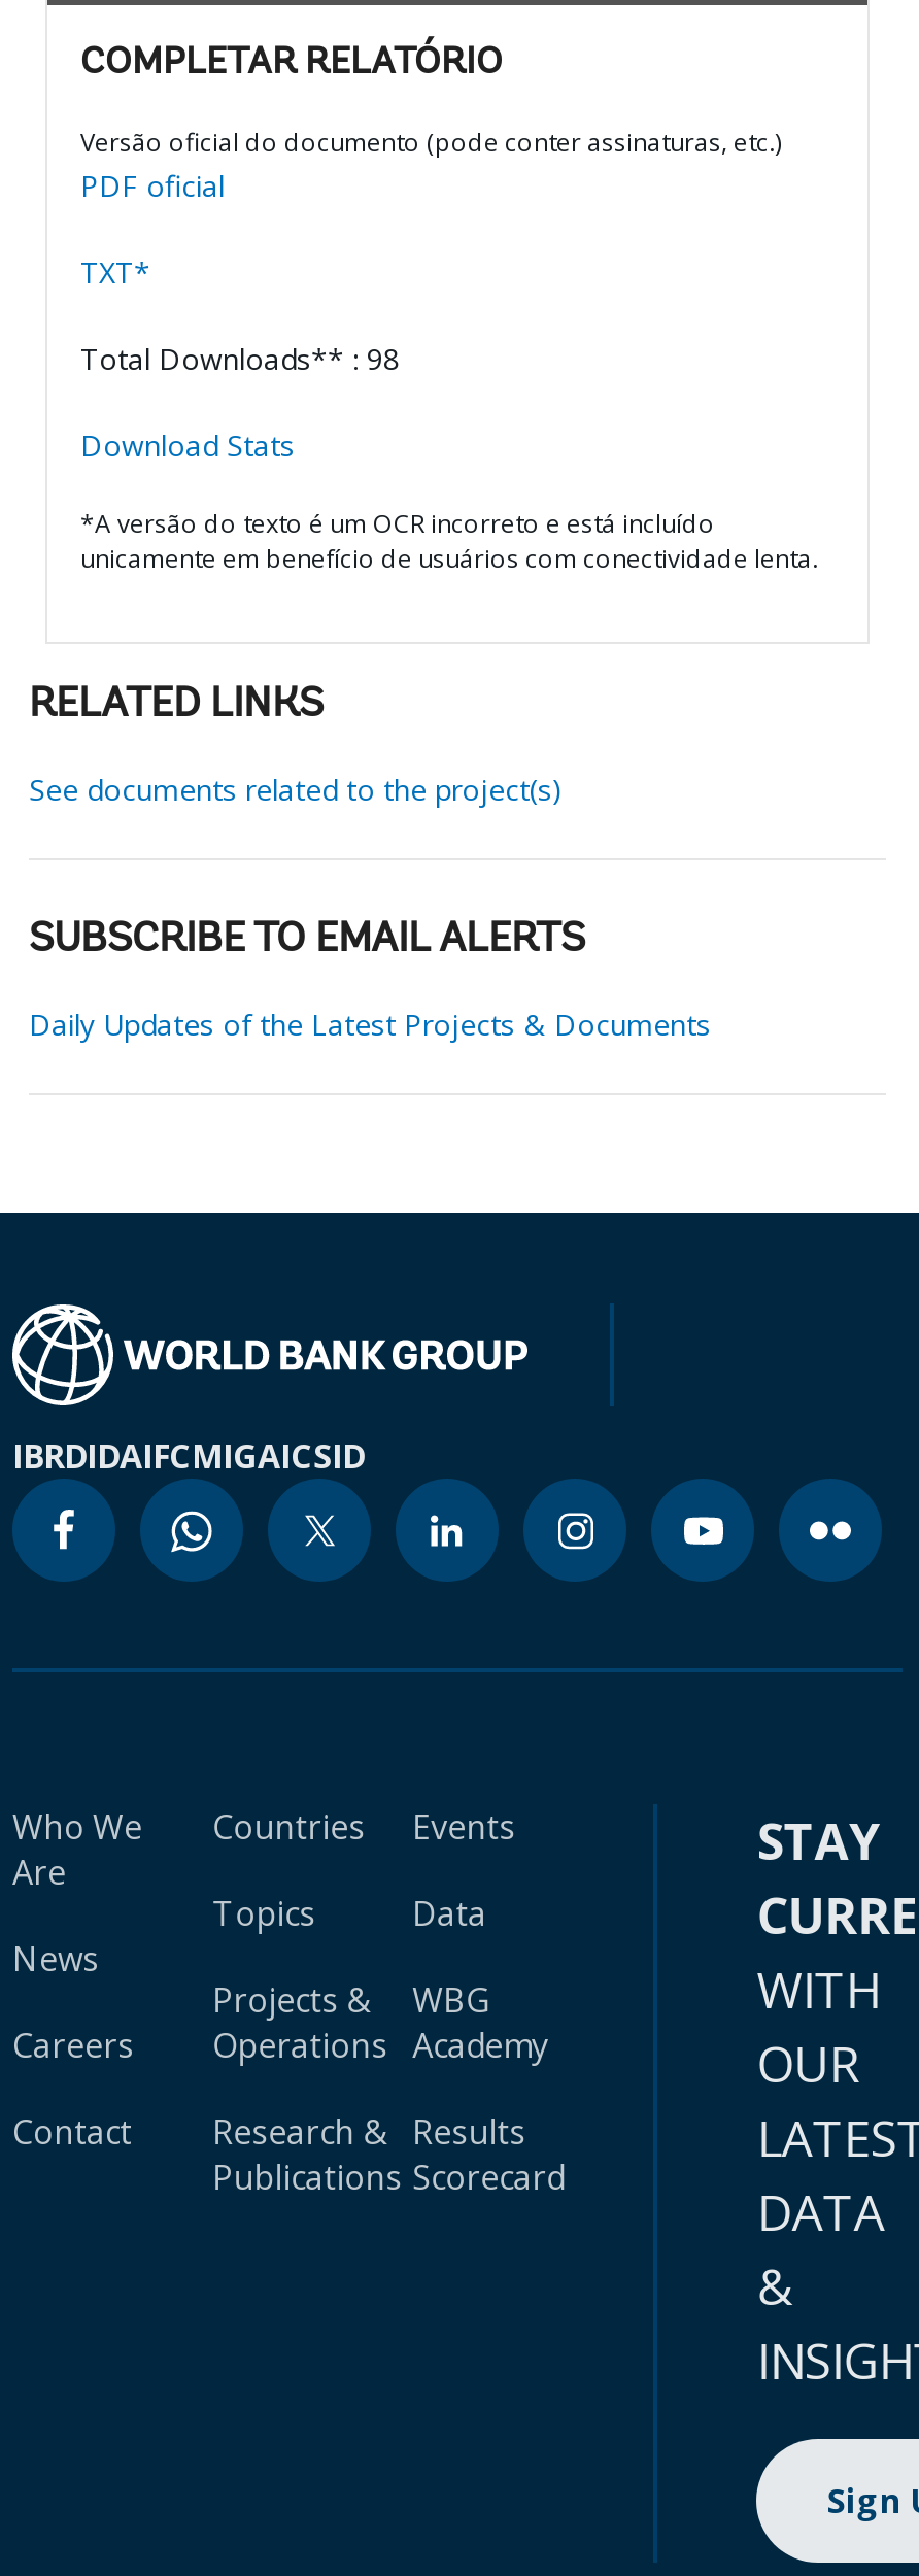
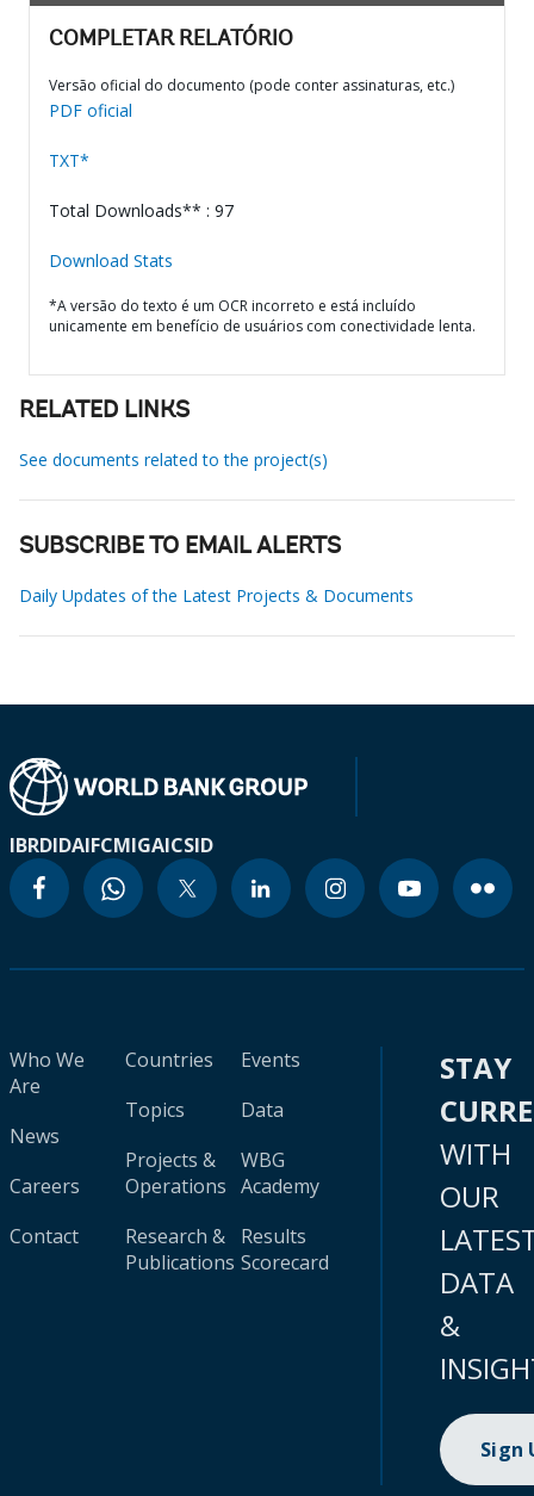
[80,339,400,378] Total Downloads** : 98 -> [49,199,234,222] Total Downloads** : 97

